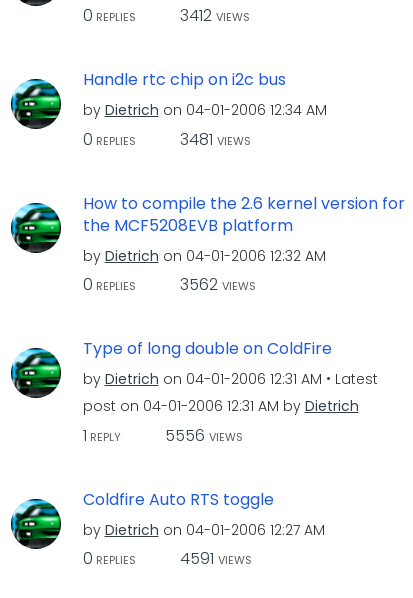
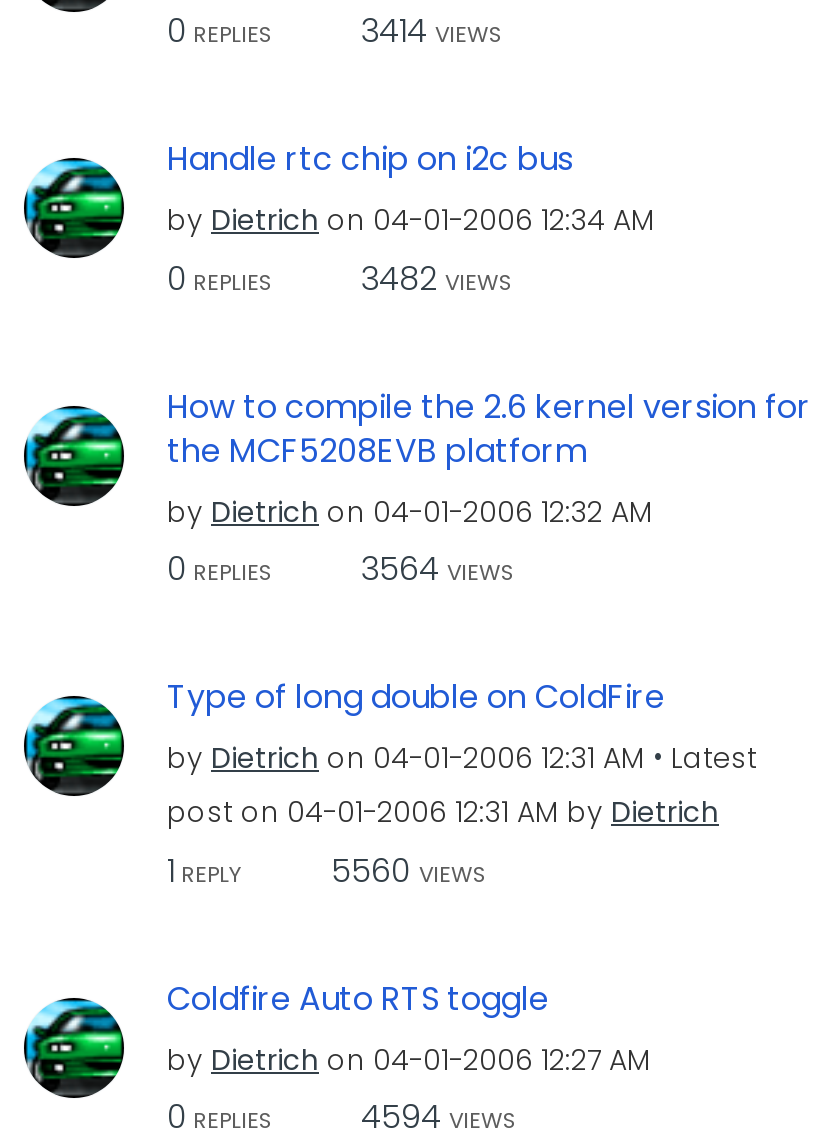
[179,4,249,27] 3412 VIEWS -> [361,8,503,54] 3414 VIEWS
[179,127,250,150] 3481 VIEWS -> [361,255,513,301] 3482 VIEWS
[179,273,255,296] 3562 VIEWS -> [361,546,515,592] 3564 VIEWS
[82,423,242,446] 1 REPLY 5556 VIEWS -> [167,847,487,893] 1 REPLY 5560 VIEWS
[179,547,251,570] 4591 VIEWS -> [361,1094,517,1140] 4594 VIEWS

